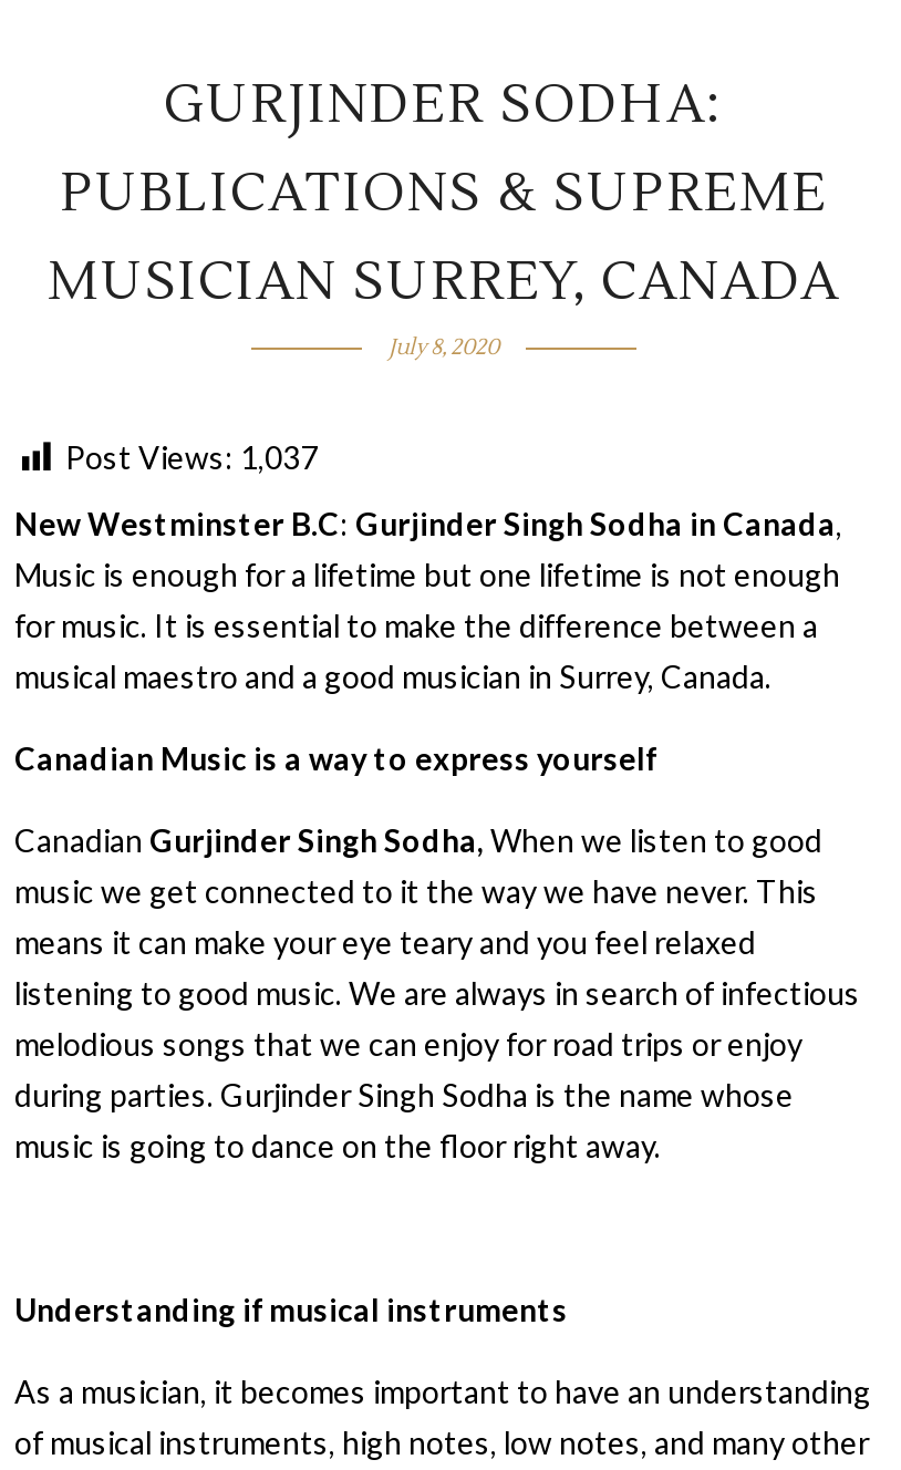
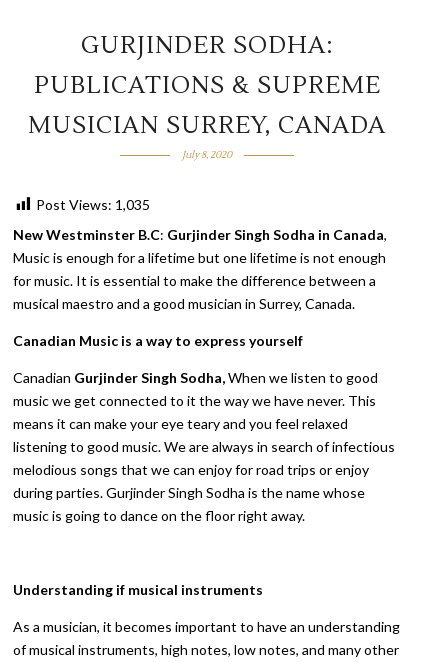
[65,438,318,476] Post Views: 1,037 -> [36,196,150,213] Post Views: 1,035

